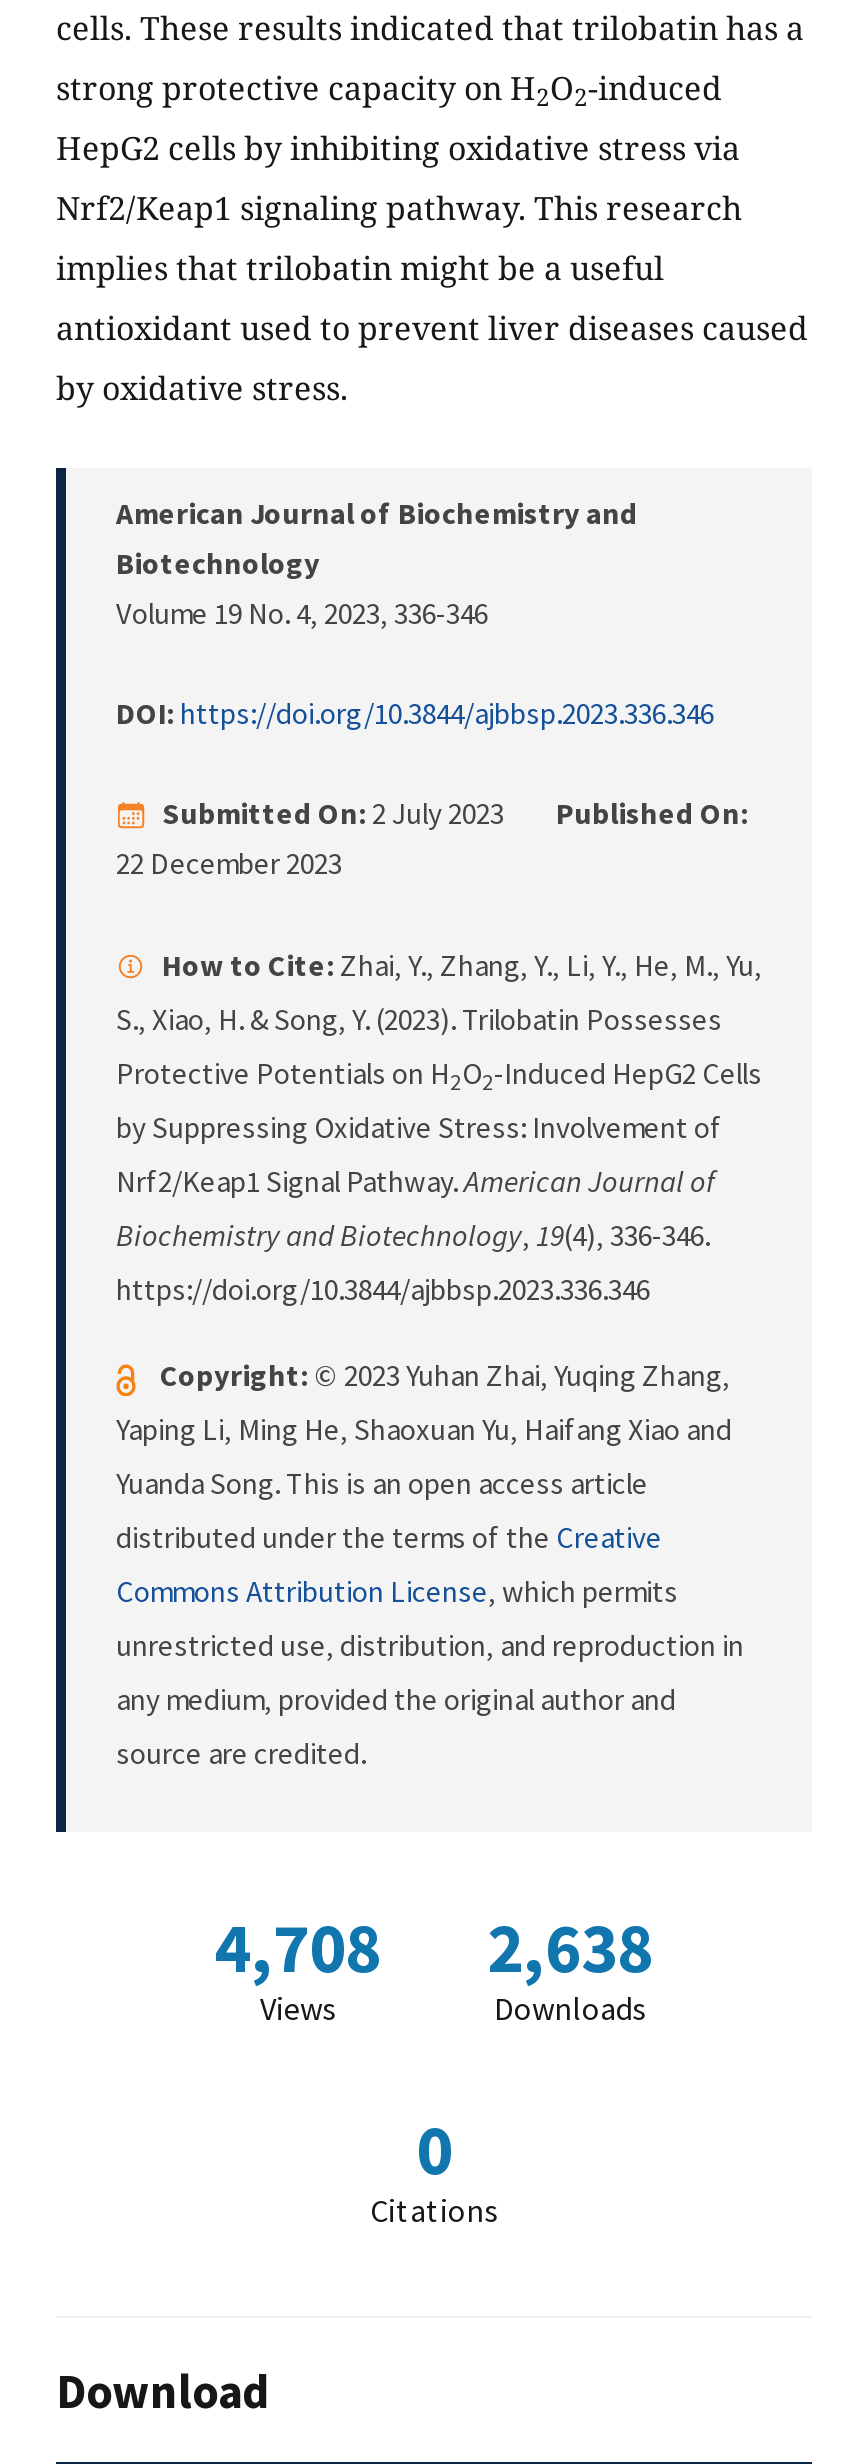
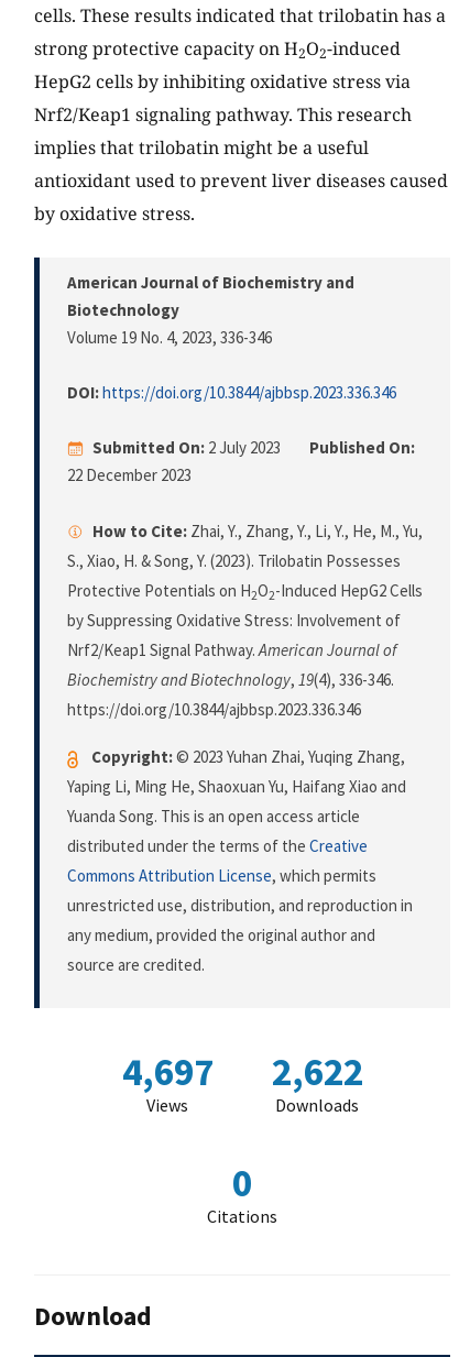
[215,1905,381,1993] 4,708 -> [122,1048,213,1097] 4,697
[487,1905,653,1993] 2,638 -> [271,1048,363,1097] 2,622

